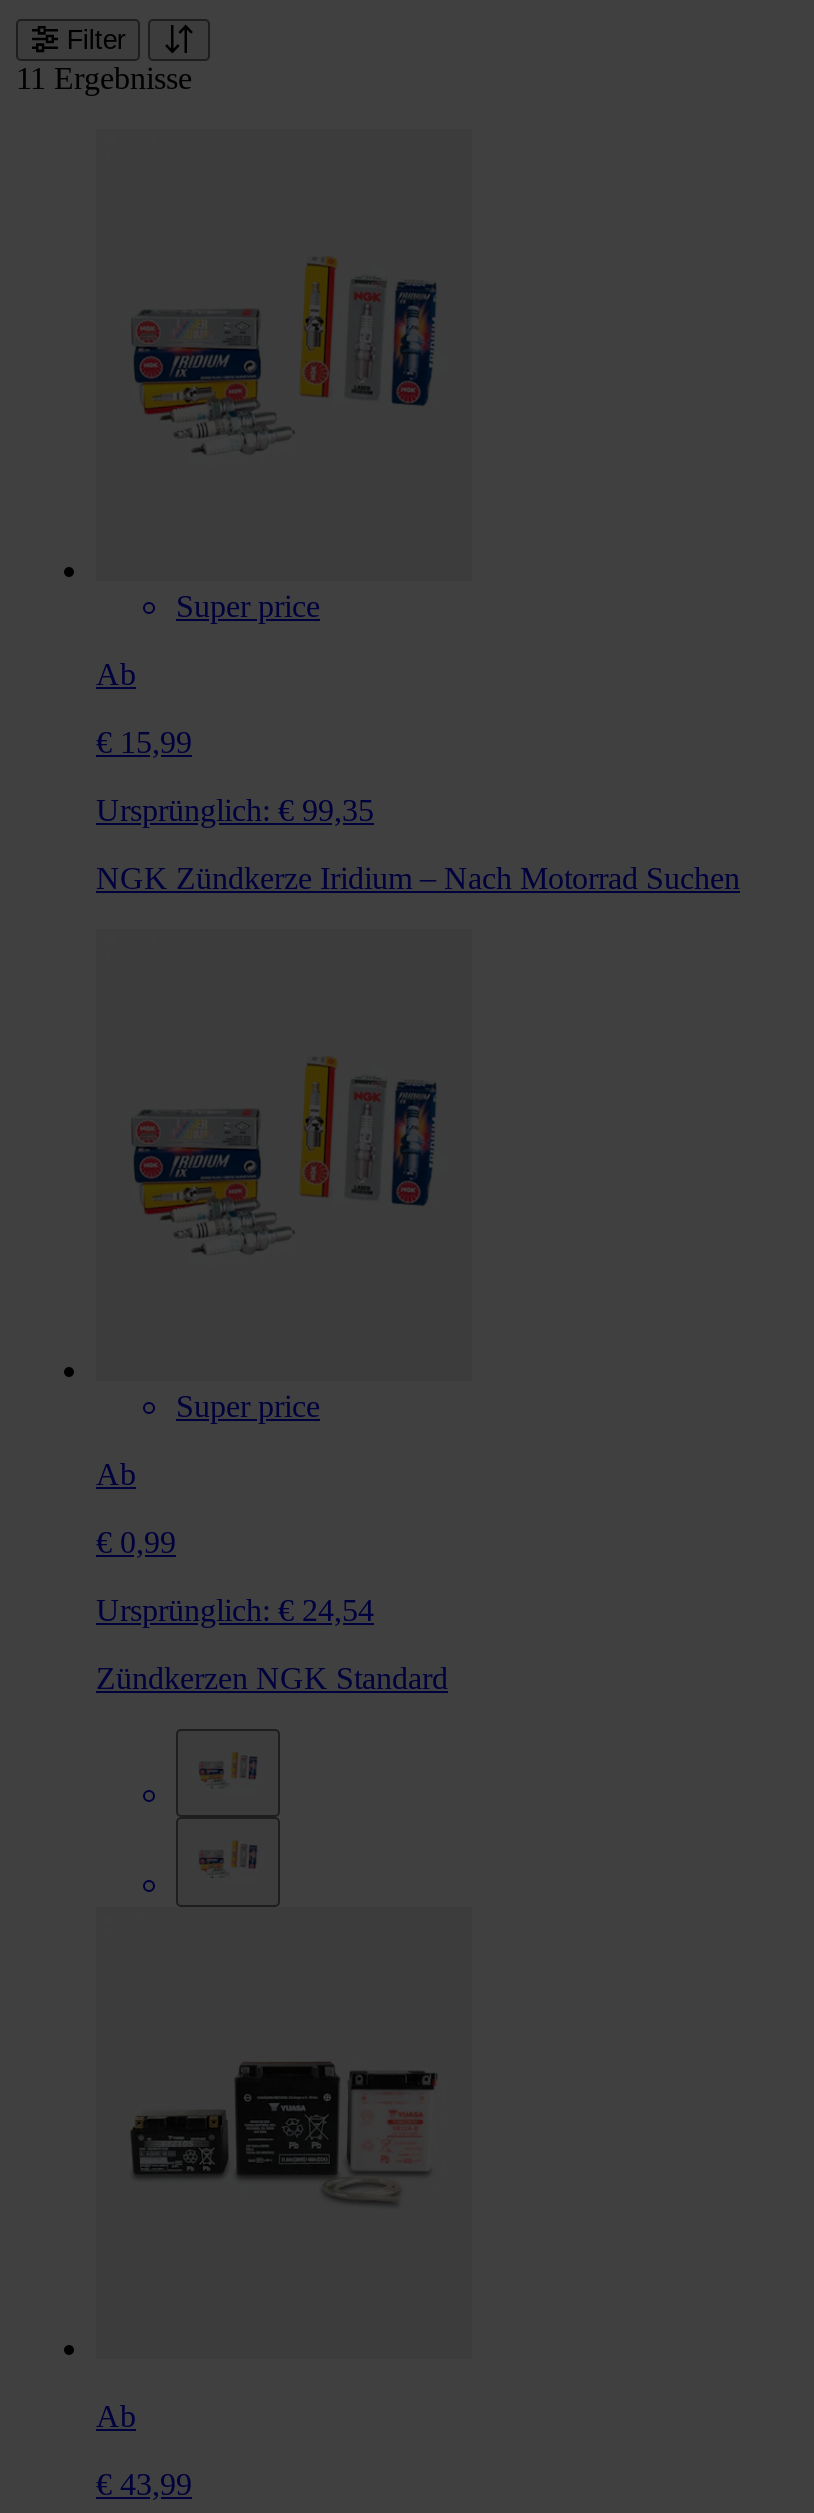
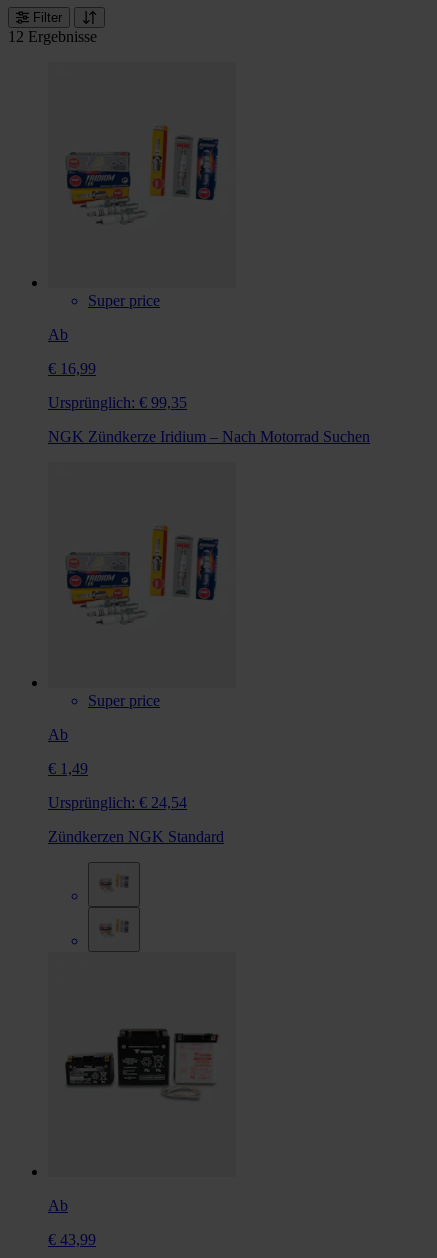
[16,61,192,95] 11 Ergebnisse -> [8,28,97,45] 12 Ergebnisse
[96,724,192,758] € 15,99 -> [48,360,96,377] € 16,99
[96,1524,176,1558] € 0,99 -> [48,760,88,777] € 1,49

